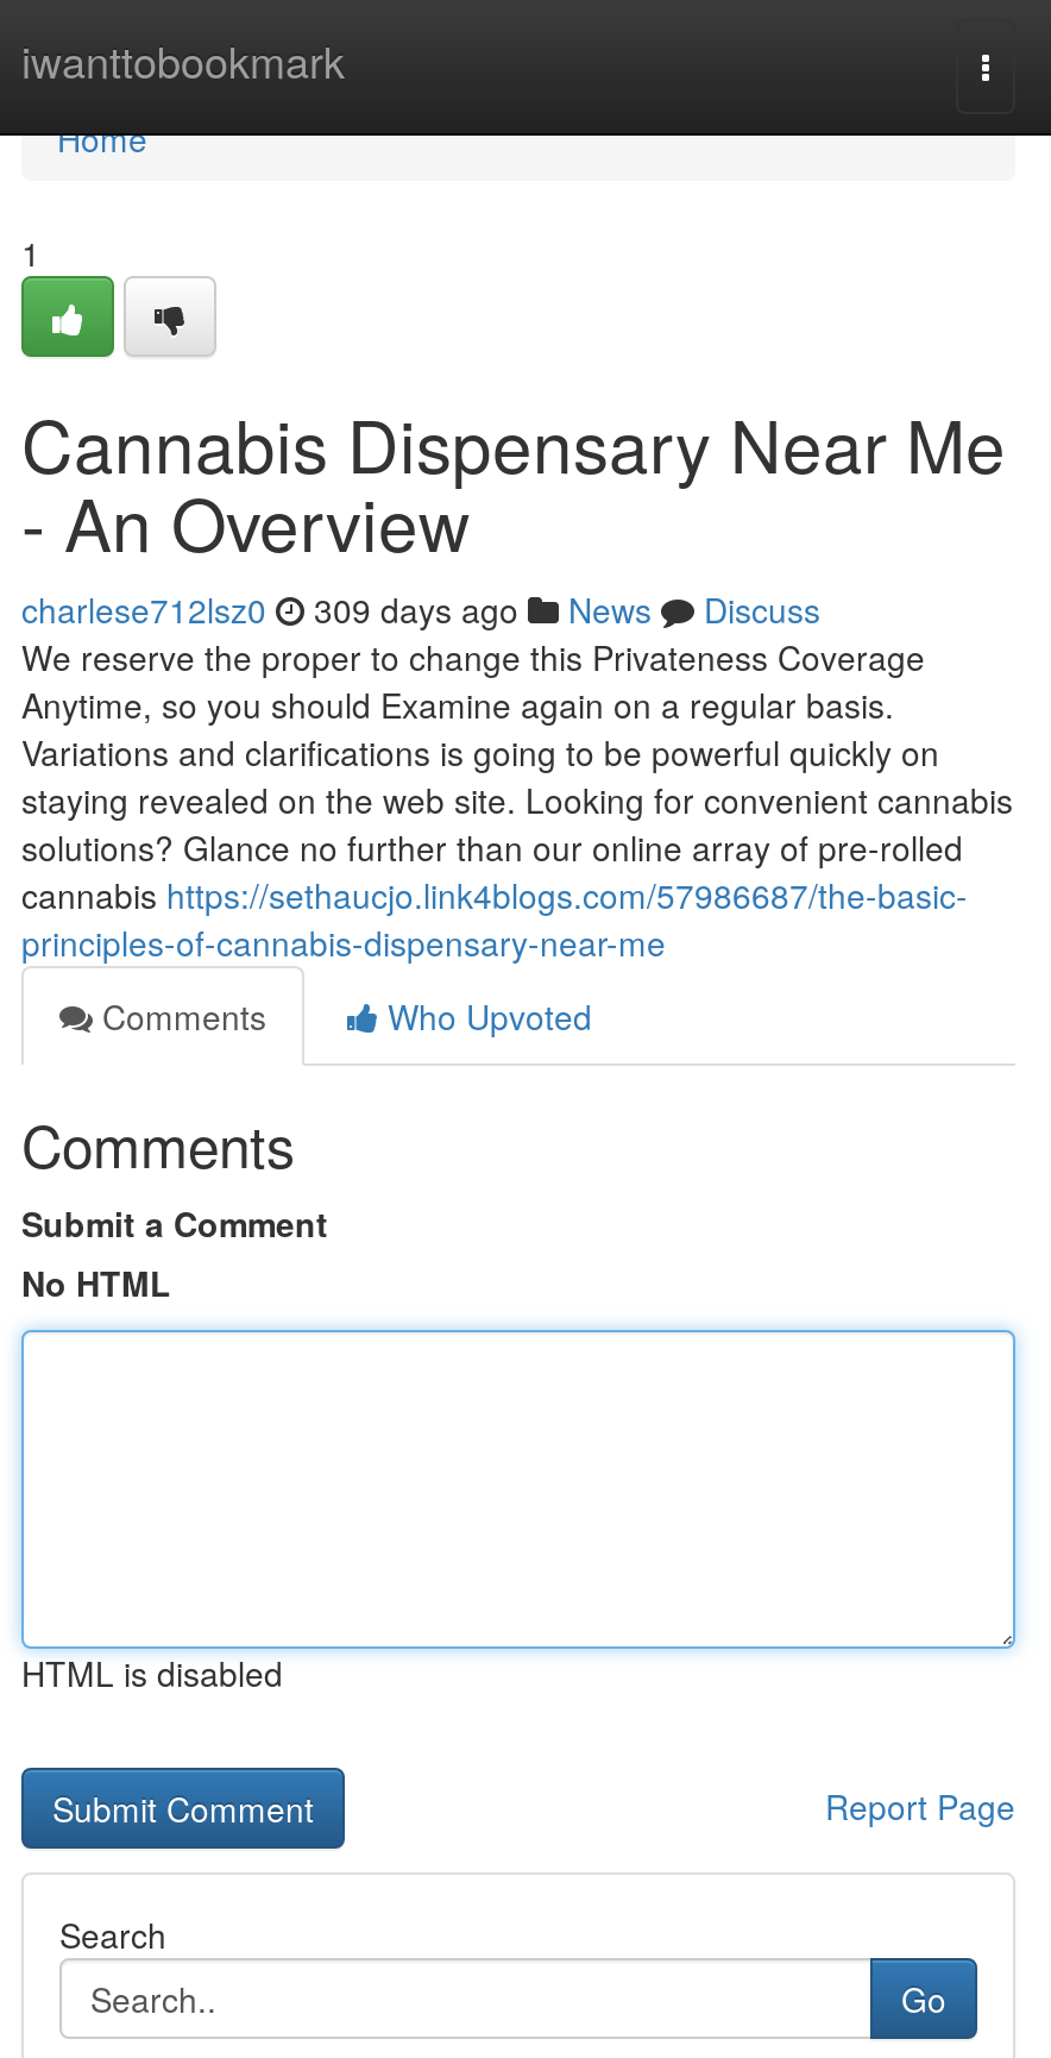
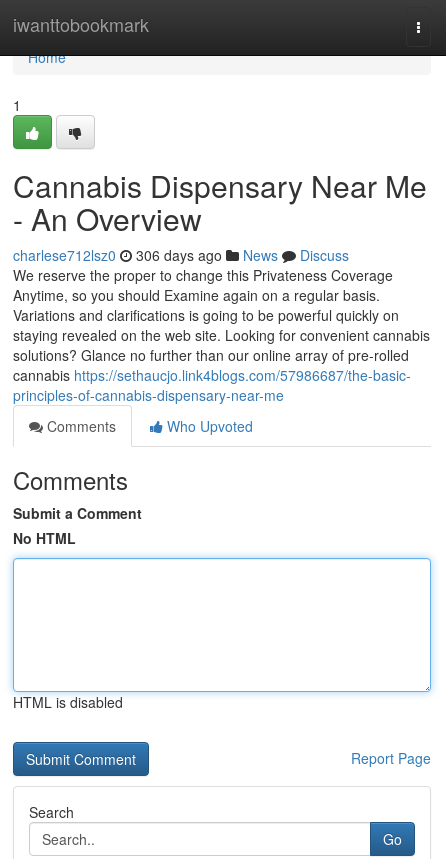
[21,585,820,633] charlese712lsz0 309 days ago News Discuss -> [13,245,349,265] charlese712lsz0 306 days ago News Discuss

